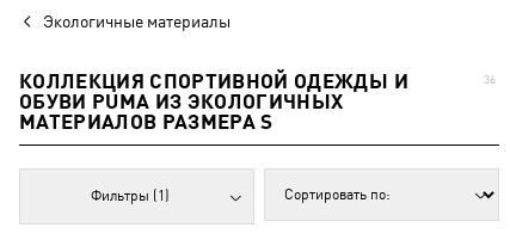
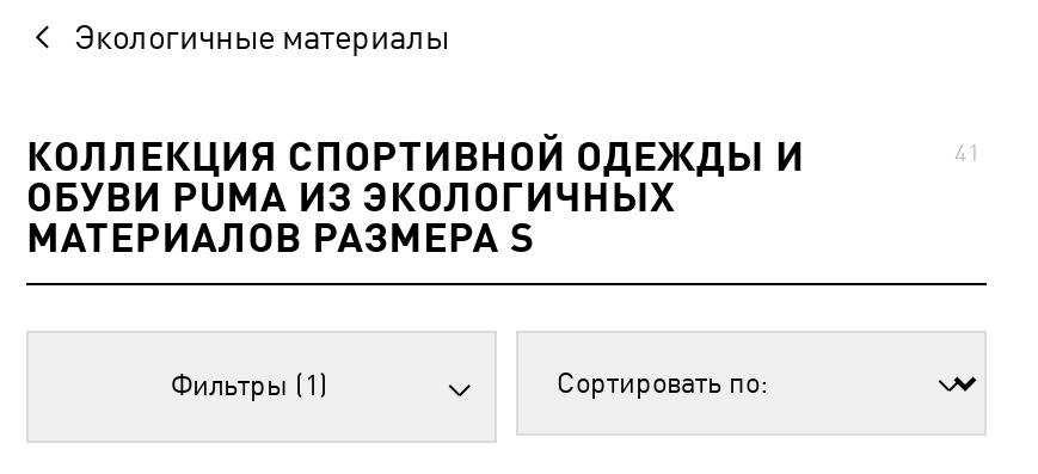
[483,72,499,86] 36 -> [954,137,987,166] 41

